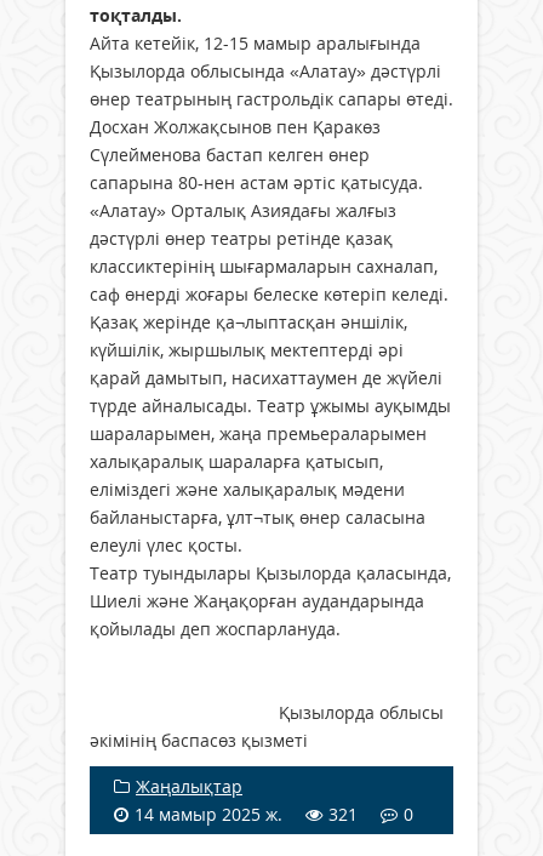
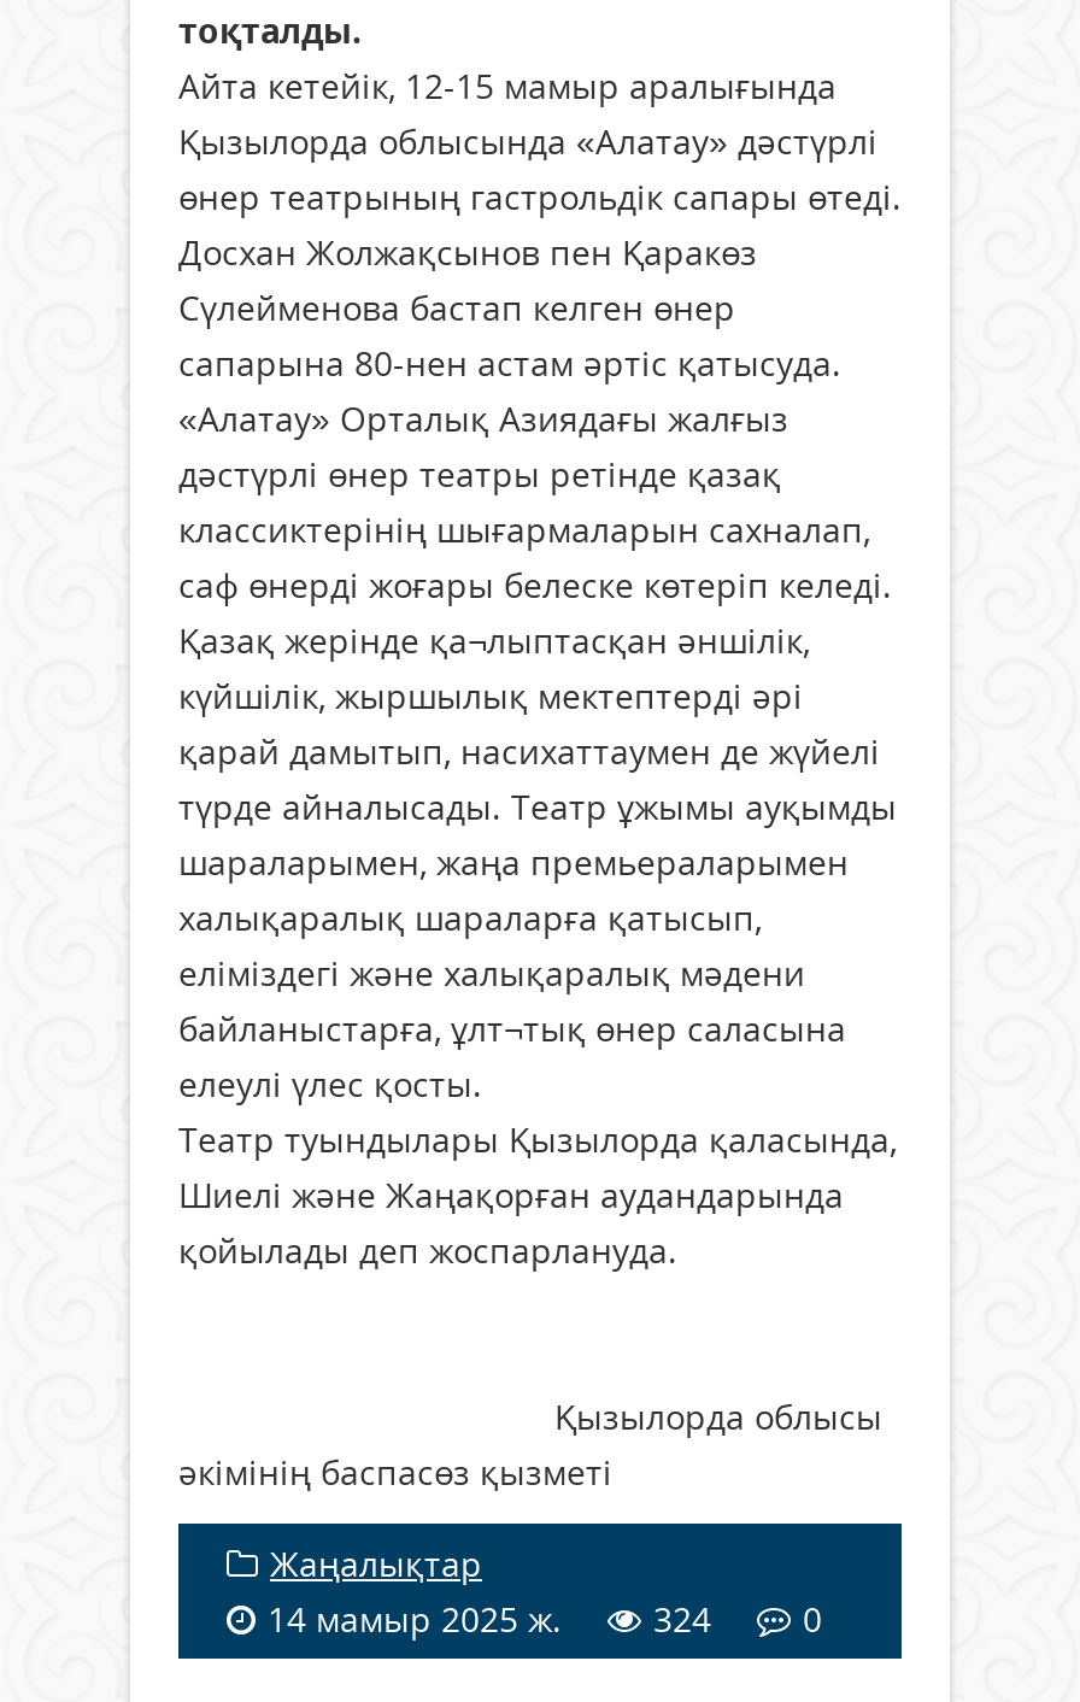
[135,803,413,826] 14 мамыр 2025 ж. 321 0 -> [268,1597,822,1642] 14 мамыр 2025 ж. 324 0

